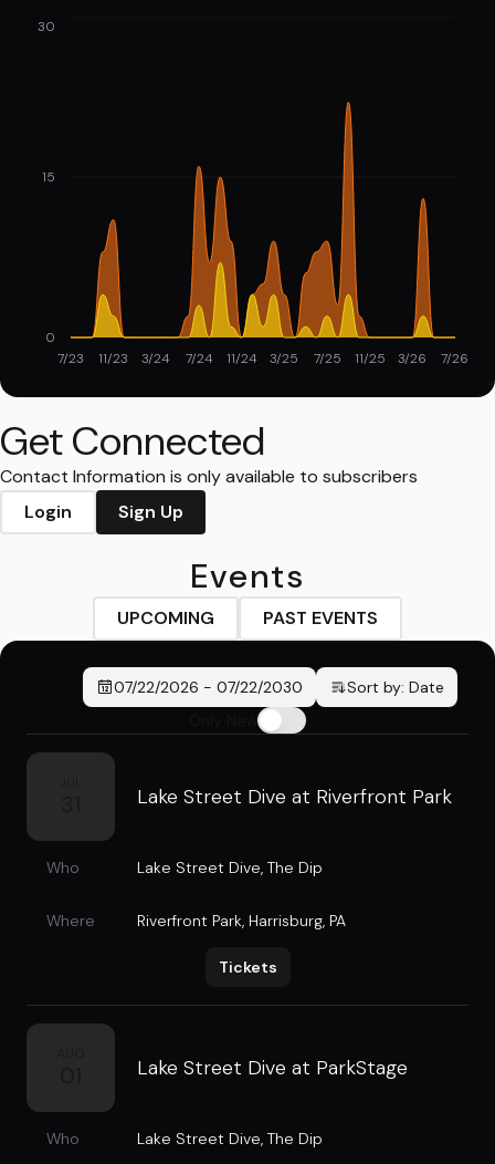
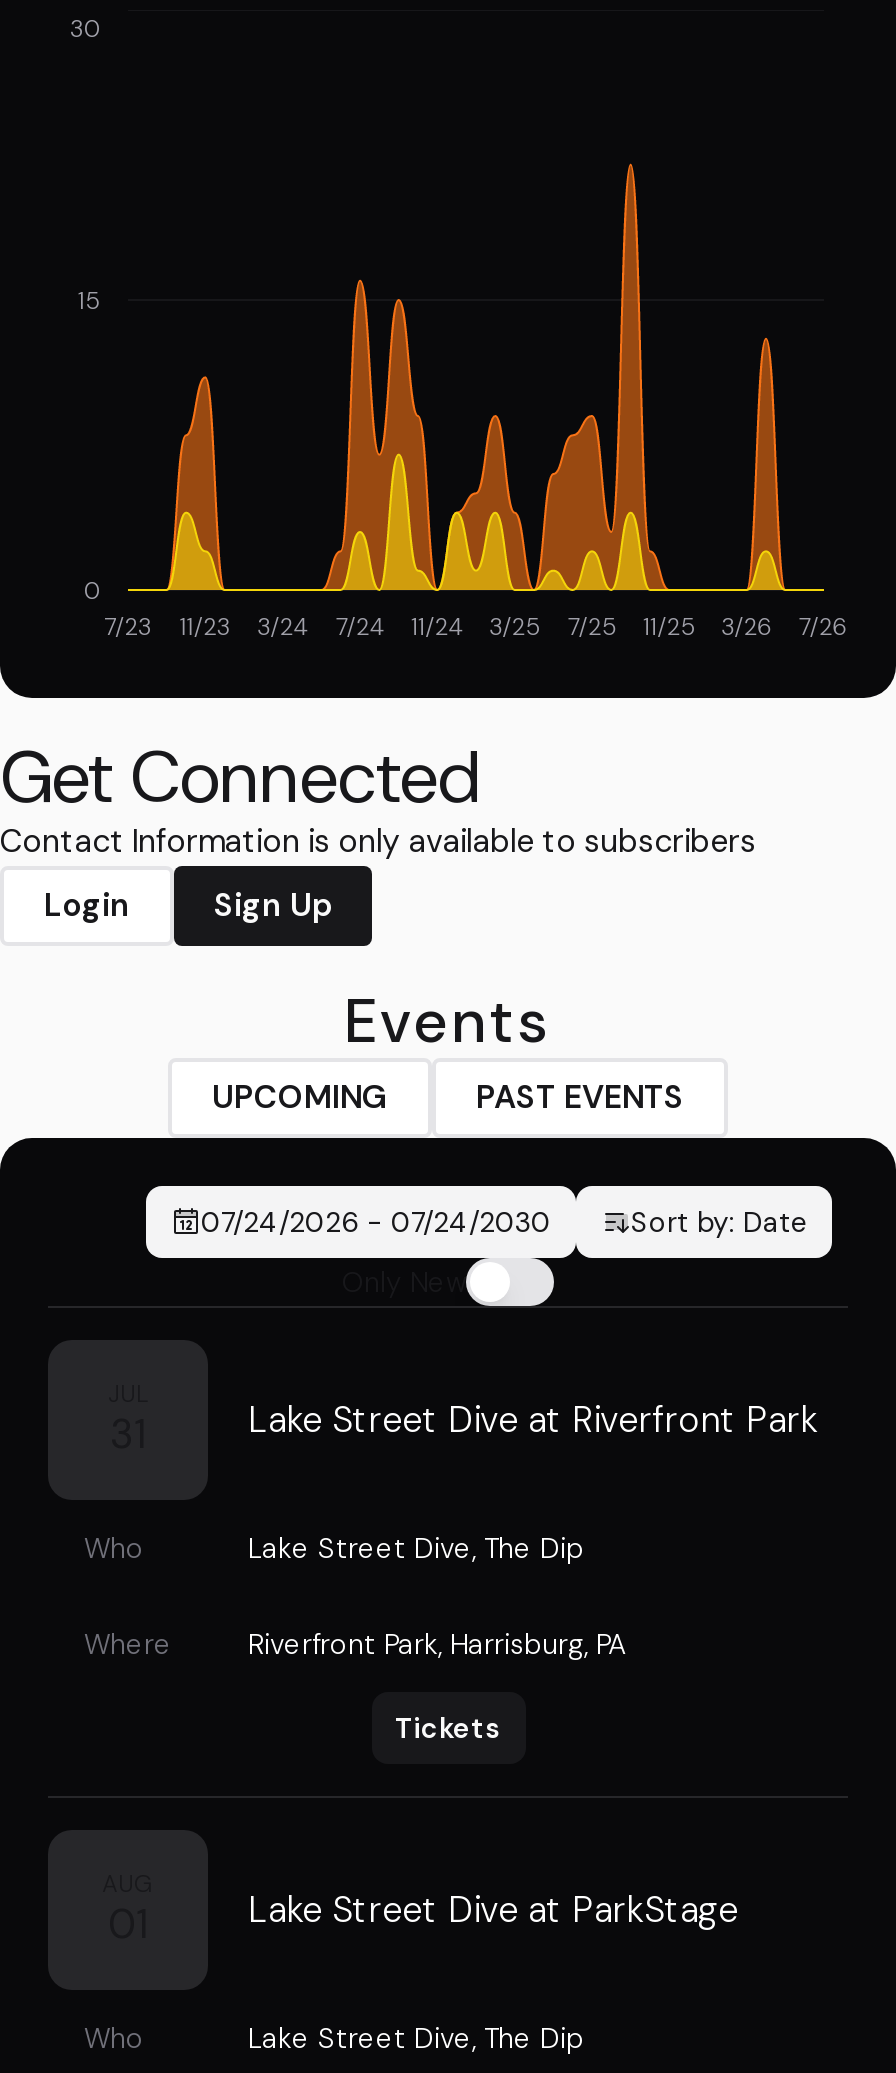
[113,677,302,697] 07/22/2026 - 07/22/2030 -> [201,1204,551,1240] 07/24/2026 - 07/24/2030

